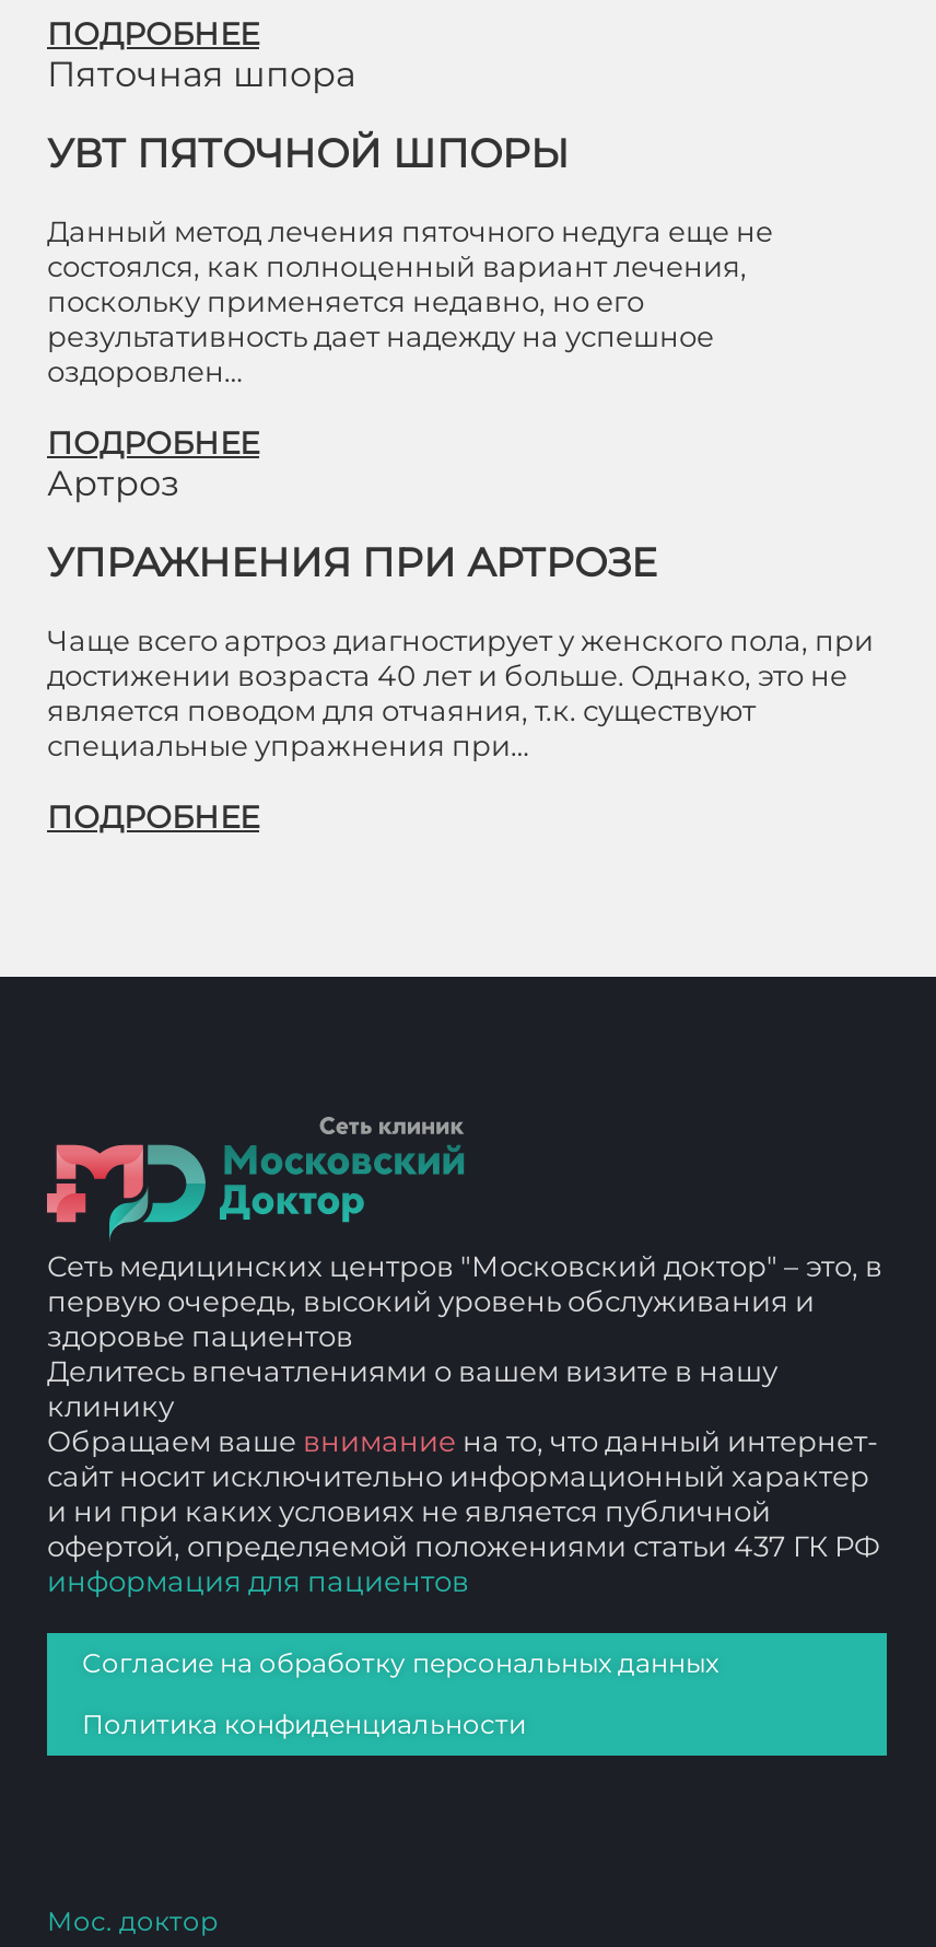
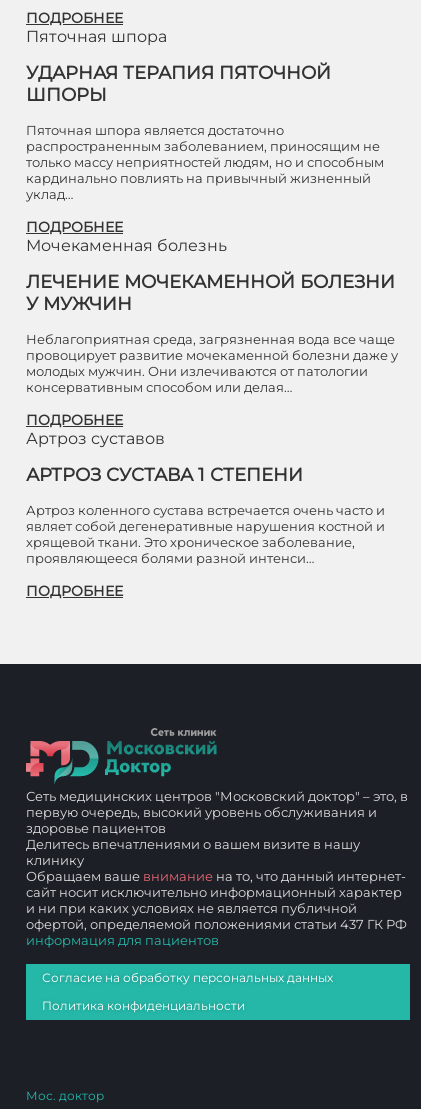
[47,130,570,178] УВТ ПЯТОЧНОЙ ШПОРЫ -> [26,62,331,106] УДАРНАЯ ТЕРАПИЯ ПЯТОЧНОЙ | ШПОРЫ
[47,213,773,388] Данный метод лечения пяточного недуга еще не | состоялся, как полноценный вариант лечения, | поскольку применяется недавно, но его | результативность дает надежду на успешное | оздоровлен… -> [26,122,384,202] Пяточная шпора является достаточно | распространенным заболеванием, приносящим не | только массу неприятностей людям, но и способным | кардинально повлиять на привычный жизненный | уклад…
[47,463,874,762] Артроз | УПРАЖНЕНИЯ ПРИ АРТРОЗЕ | Чаще всего артроз диагностирует у женского пола, при | достижении возраста 40 лет и больше. Однако, это не | является поводом для отчаяния, т.к. существуют | специальные упражнения при… -> [26,236,398,566] Мочекаменная болезнь | ЛЕЧЕНИЕ МОЧЕКАМЕННОЙ БОЛЕЗНИ | У МУЖЧИН | Неблагоприятная среда, загрязненная вода все чаще | провоцирует развитие мочекаменной болезни даже у | молодых мужчин. Они излечиваются от патологии | консервативным способом или делая… | ПОДРОБНЕЕ | Артроз суставов | АРТРОЗ СУСТАВА 1 СТЕПЕНИ | Артроз коленного сустава встречается очень часто и | являет собой дегенеративные нарушения костной и | хрящевой ткани. Это хроническое заболевание, | проявляющееся болями разной интенси…

